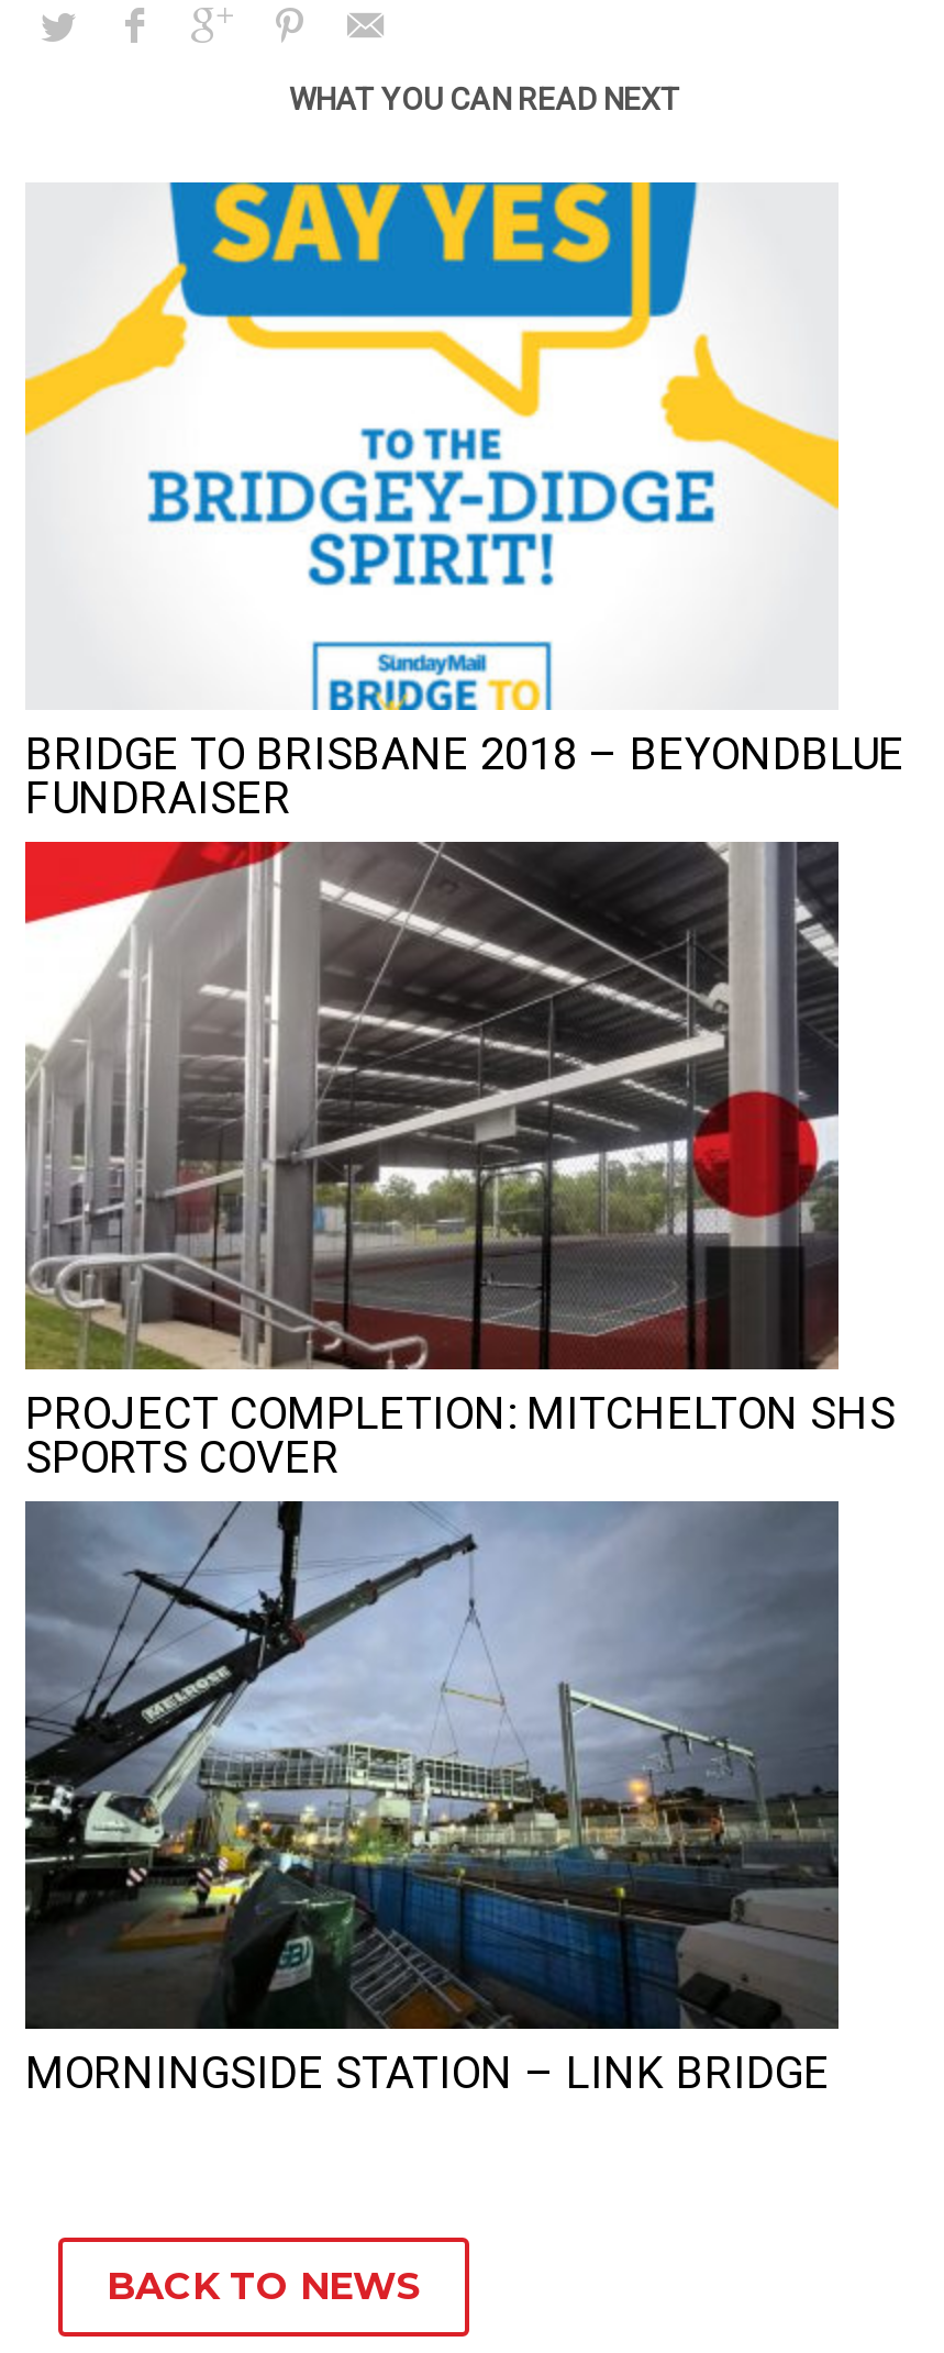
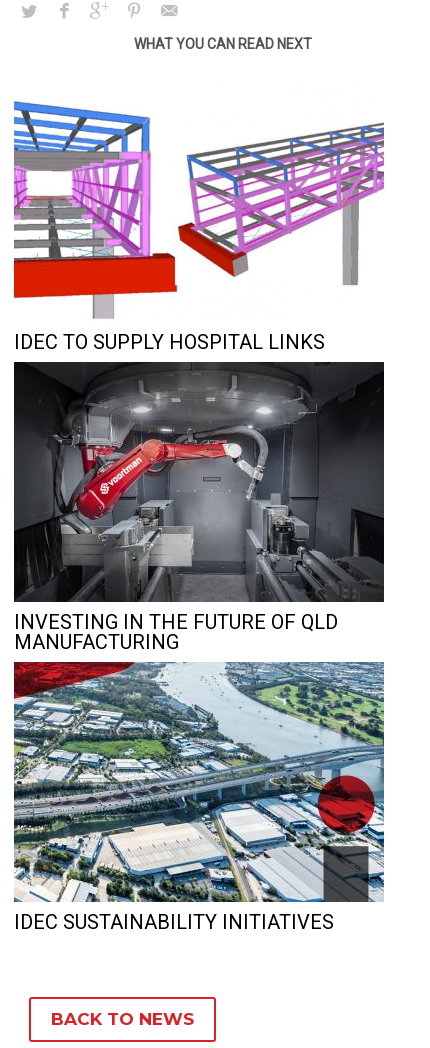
[23,180,904,824] [image] | BRIDGE TO BRISBANE 2018 – BEYONDBLUE | FUNDRAISER -> [13,82,385,354] [image] | IDEC TO SUPPLY HOSPITAL LINKS
[23,840,896,1483] [image] | PROJECT COMPLETION: MITCHELTON SHS | SPORTS COVER -> [13,361,384,654] [image] | INVESTING IN THE FUTURE OF QLD | MANUFACTURING
[23,1499,841,2099] [image] | MORNINGSIDE STATION – LINK BRIDGE -> [13,662,385,934] [image] | IDEC SUSTAINABILITY INITIATIVES

